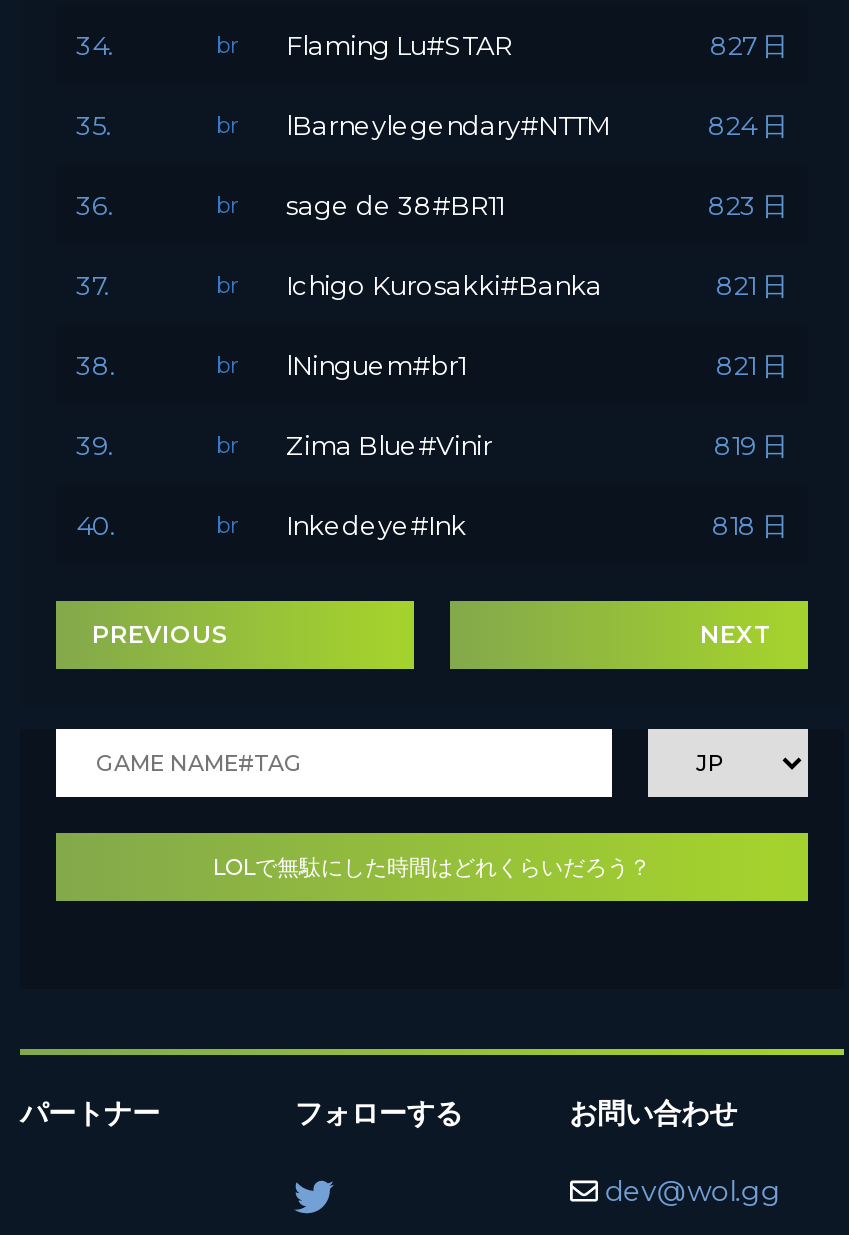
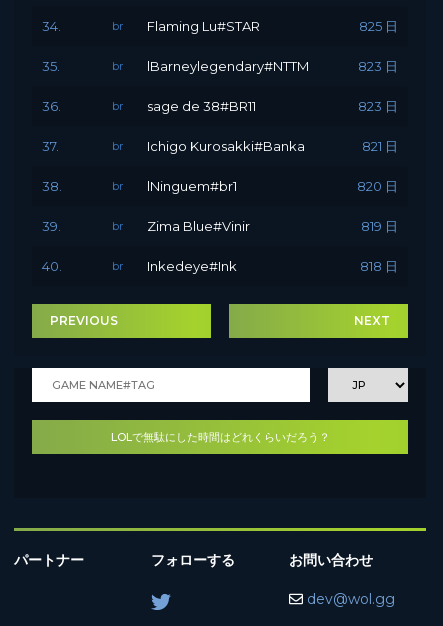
[710,29,788,61] 827 日 -> [359,18,398,34] 825 日
[708,109,788,141] 824 日 -> [358,58,398,74] 823 日
[716,349,788,381] 821 日 -> [357,178,398,194] 820 日

